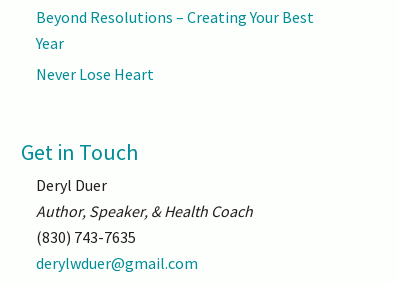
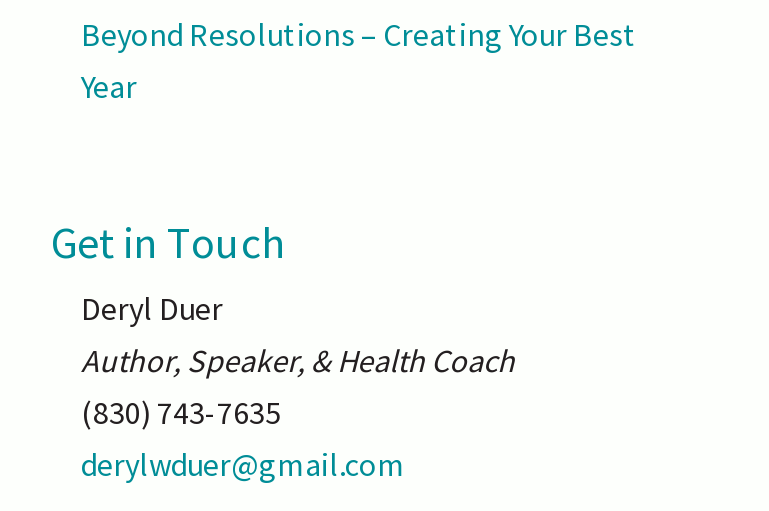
[36,64,154,84] Never Lose Heart -> none

